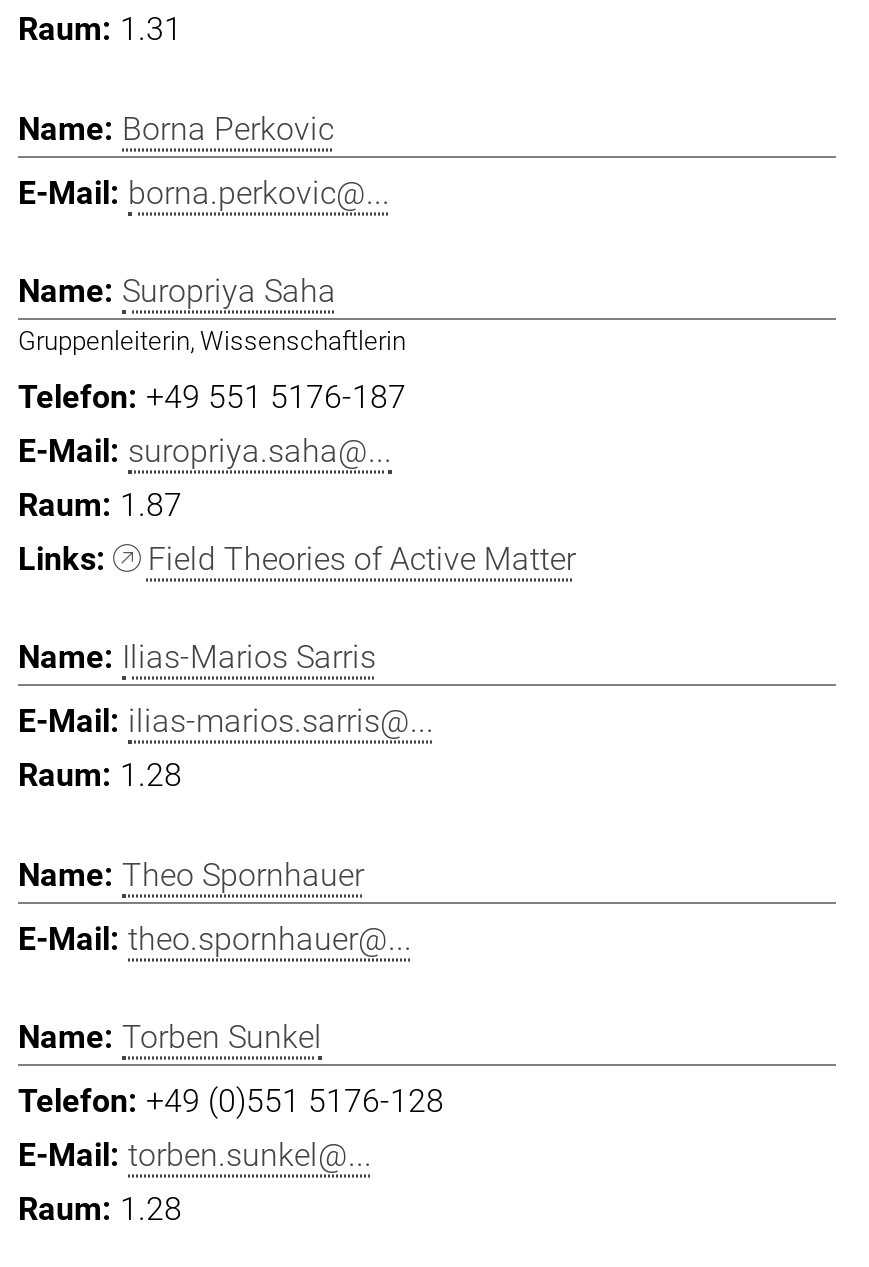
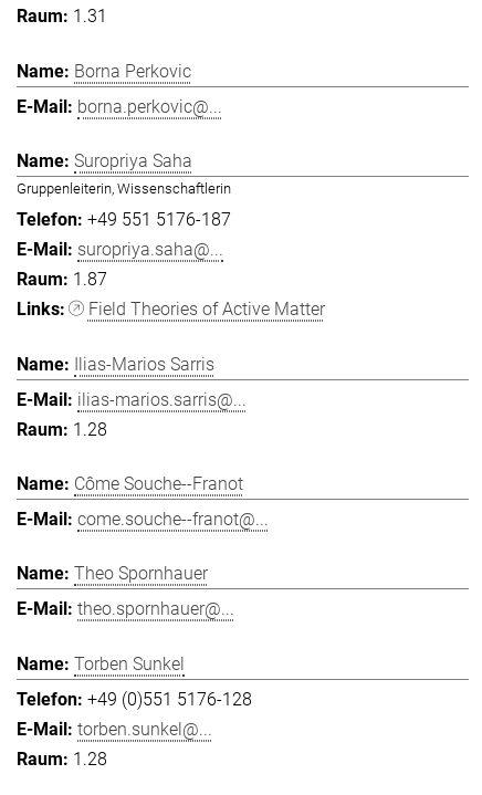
none -> [74,473,269,530] Côme Souche--Franot | come.souche--franot@...

